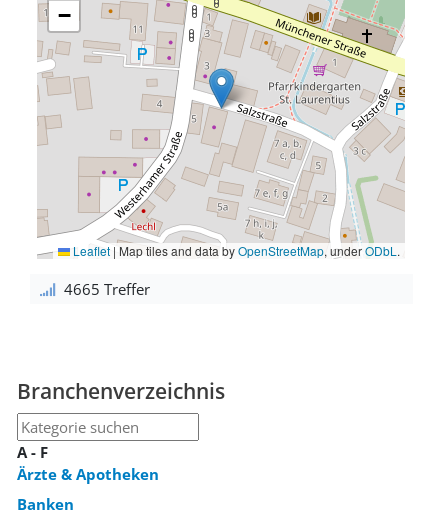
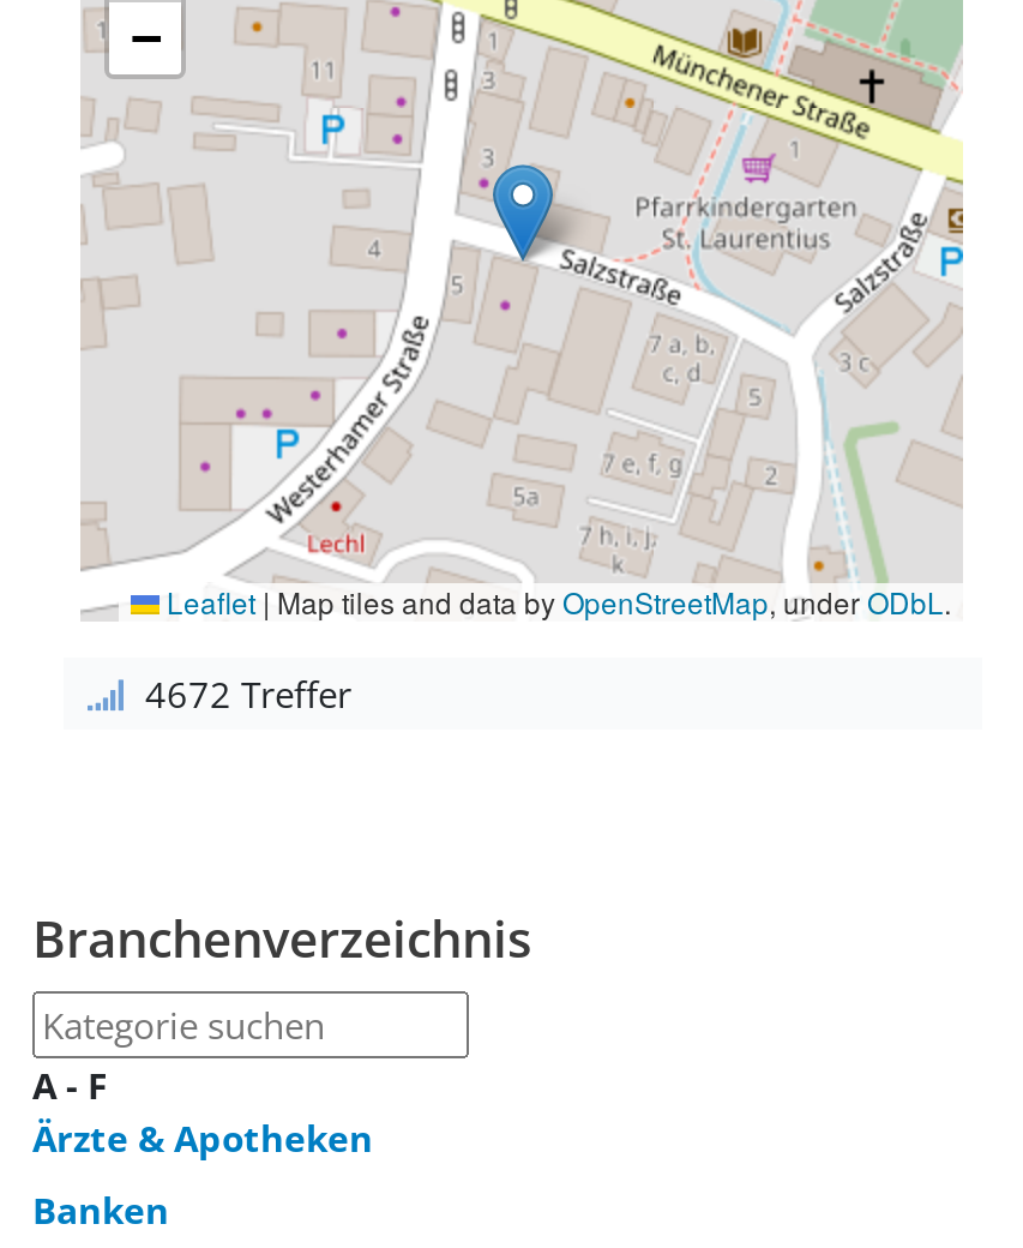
[60,279,150,299] 4665 Treffer -> [136,669,351,717] 4672 Treffer

